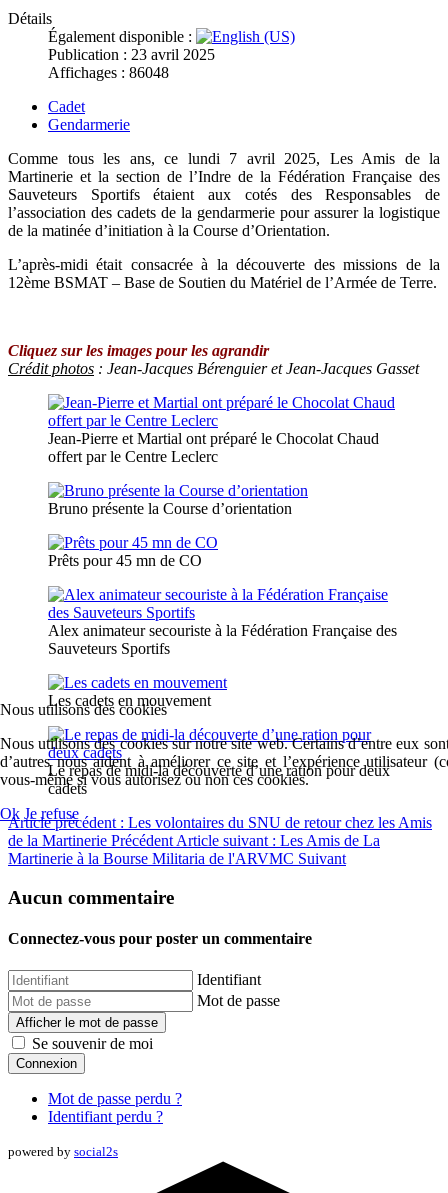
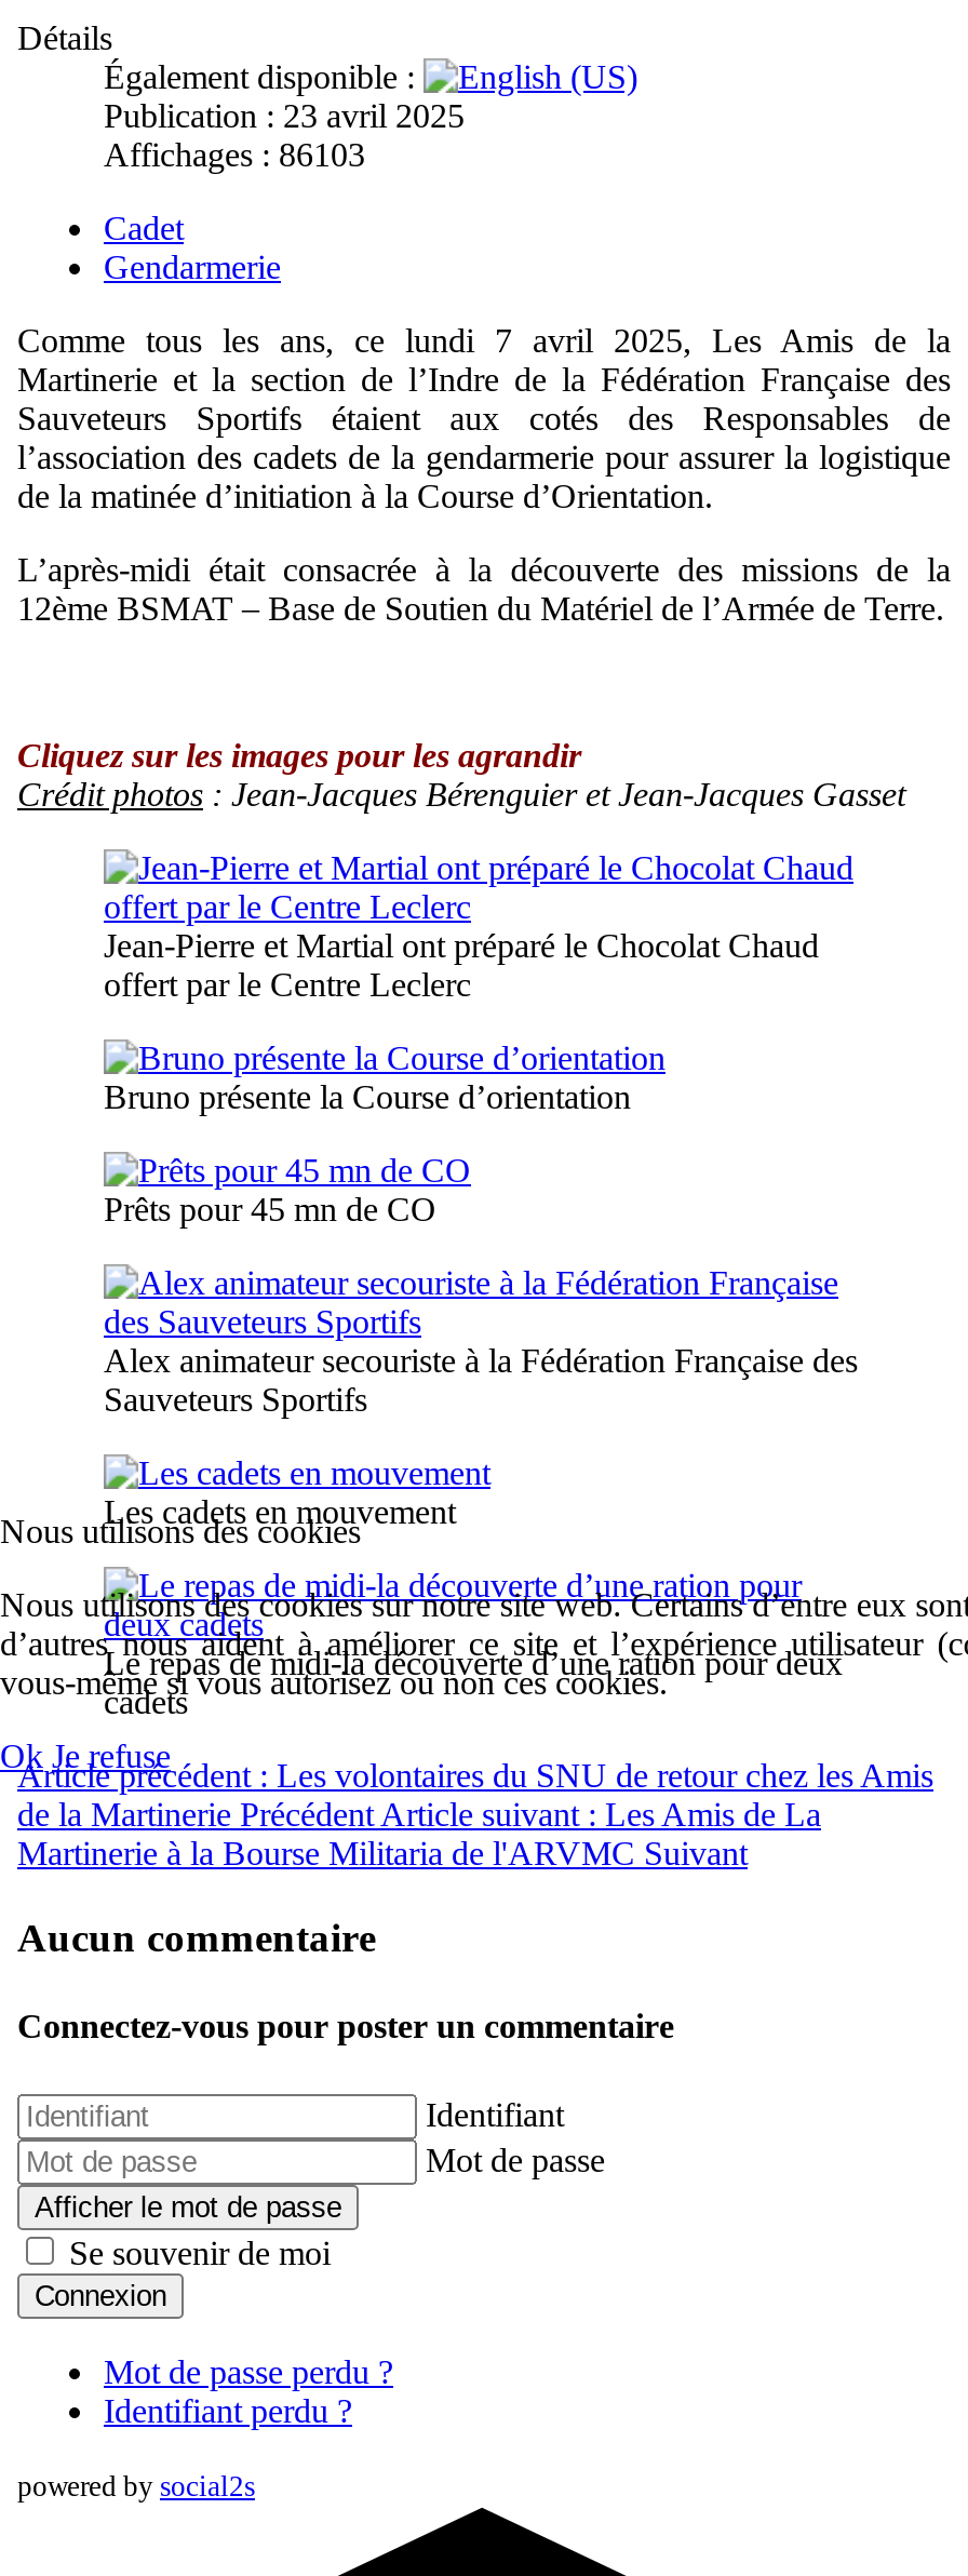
[48,64,169,81] Affichages : 86048 -> [104,137,365,173] Affichages : 86103

